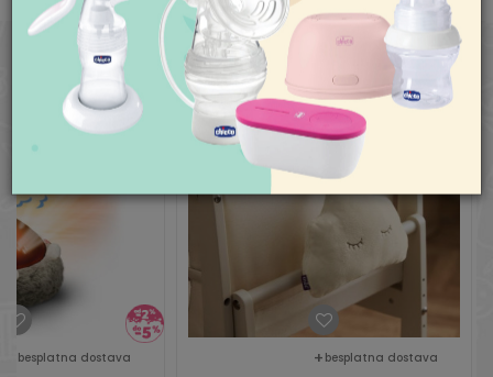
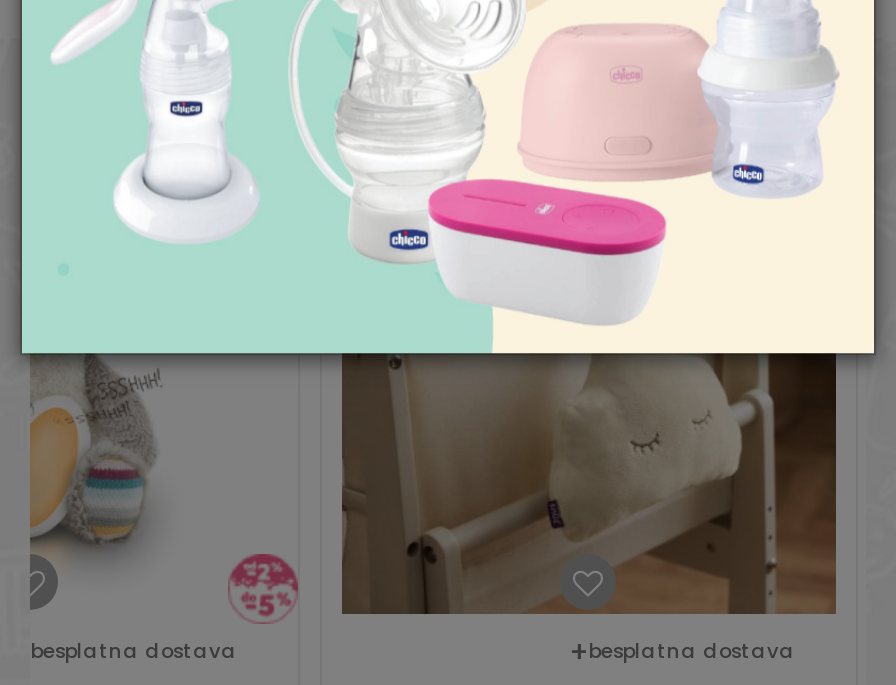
[17,196,103,319] [image] -> [32,358,186,578] [image]

